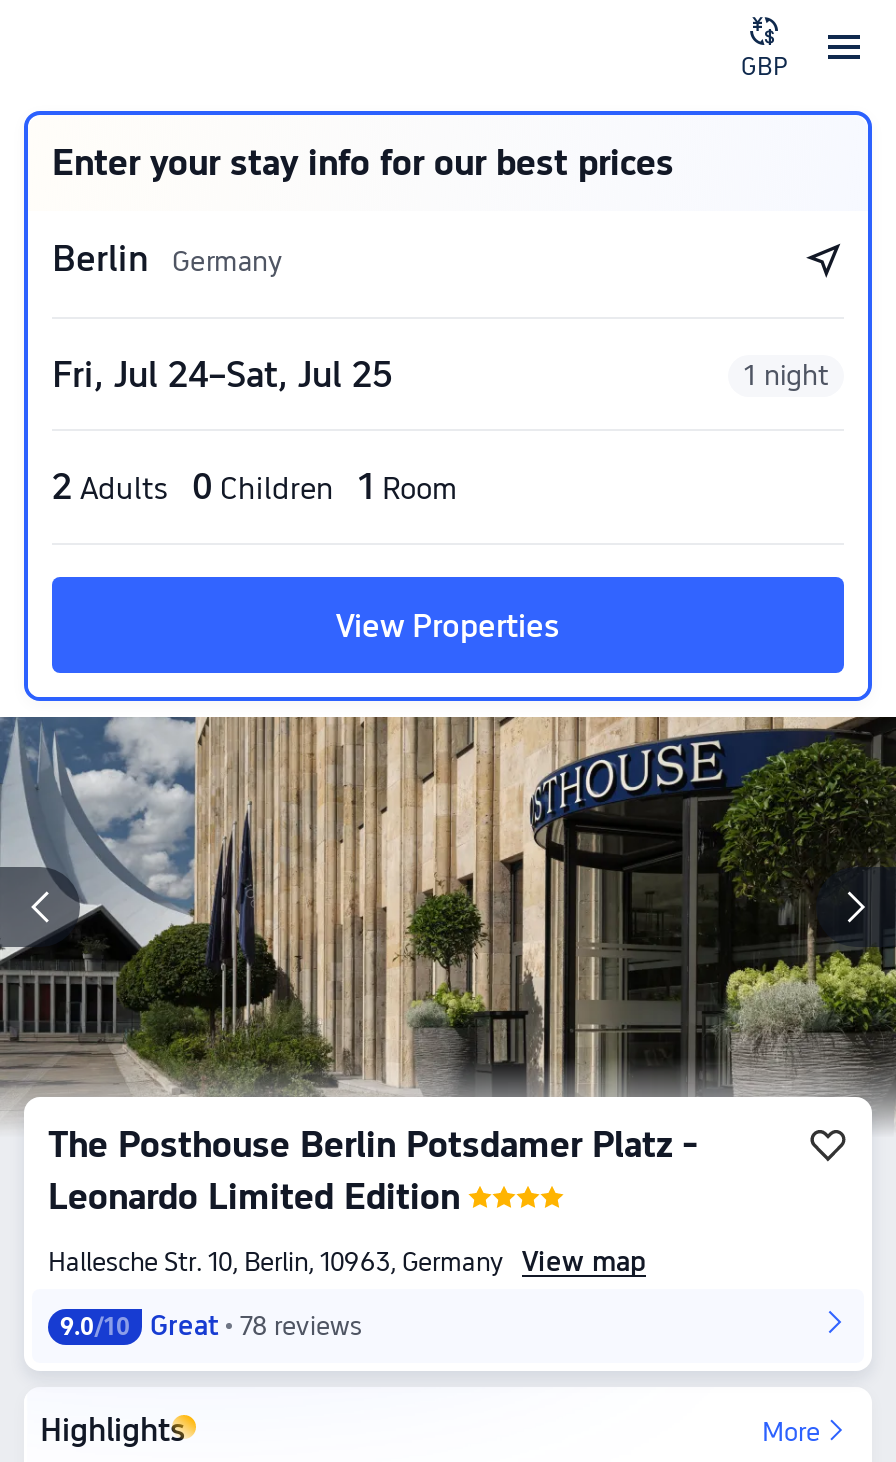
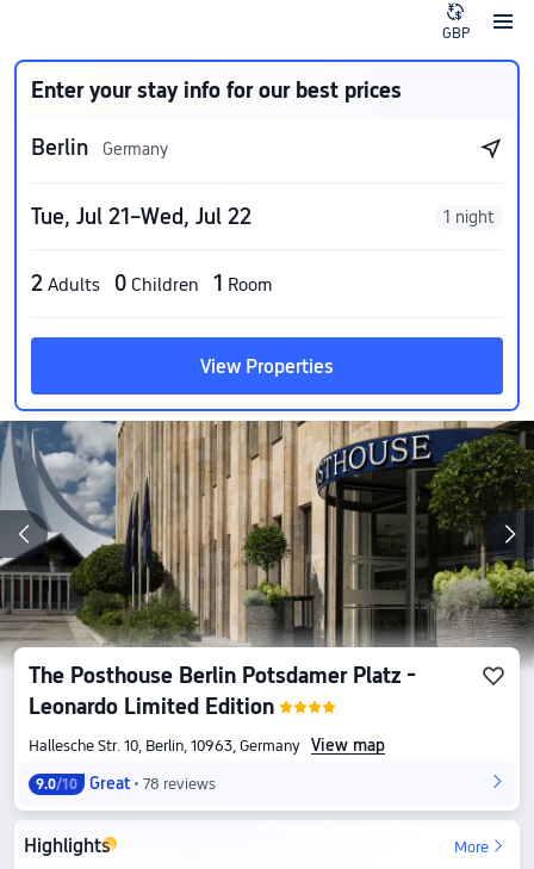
[52,353,392,395] Fri, Jul 24–Sat, Jul 25 -> [31,204,252,229] Tue, Jul 21–Wed, Jul 22

